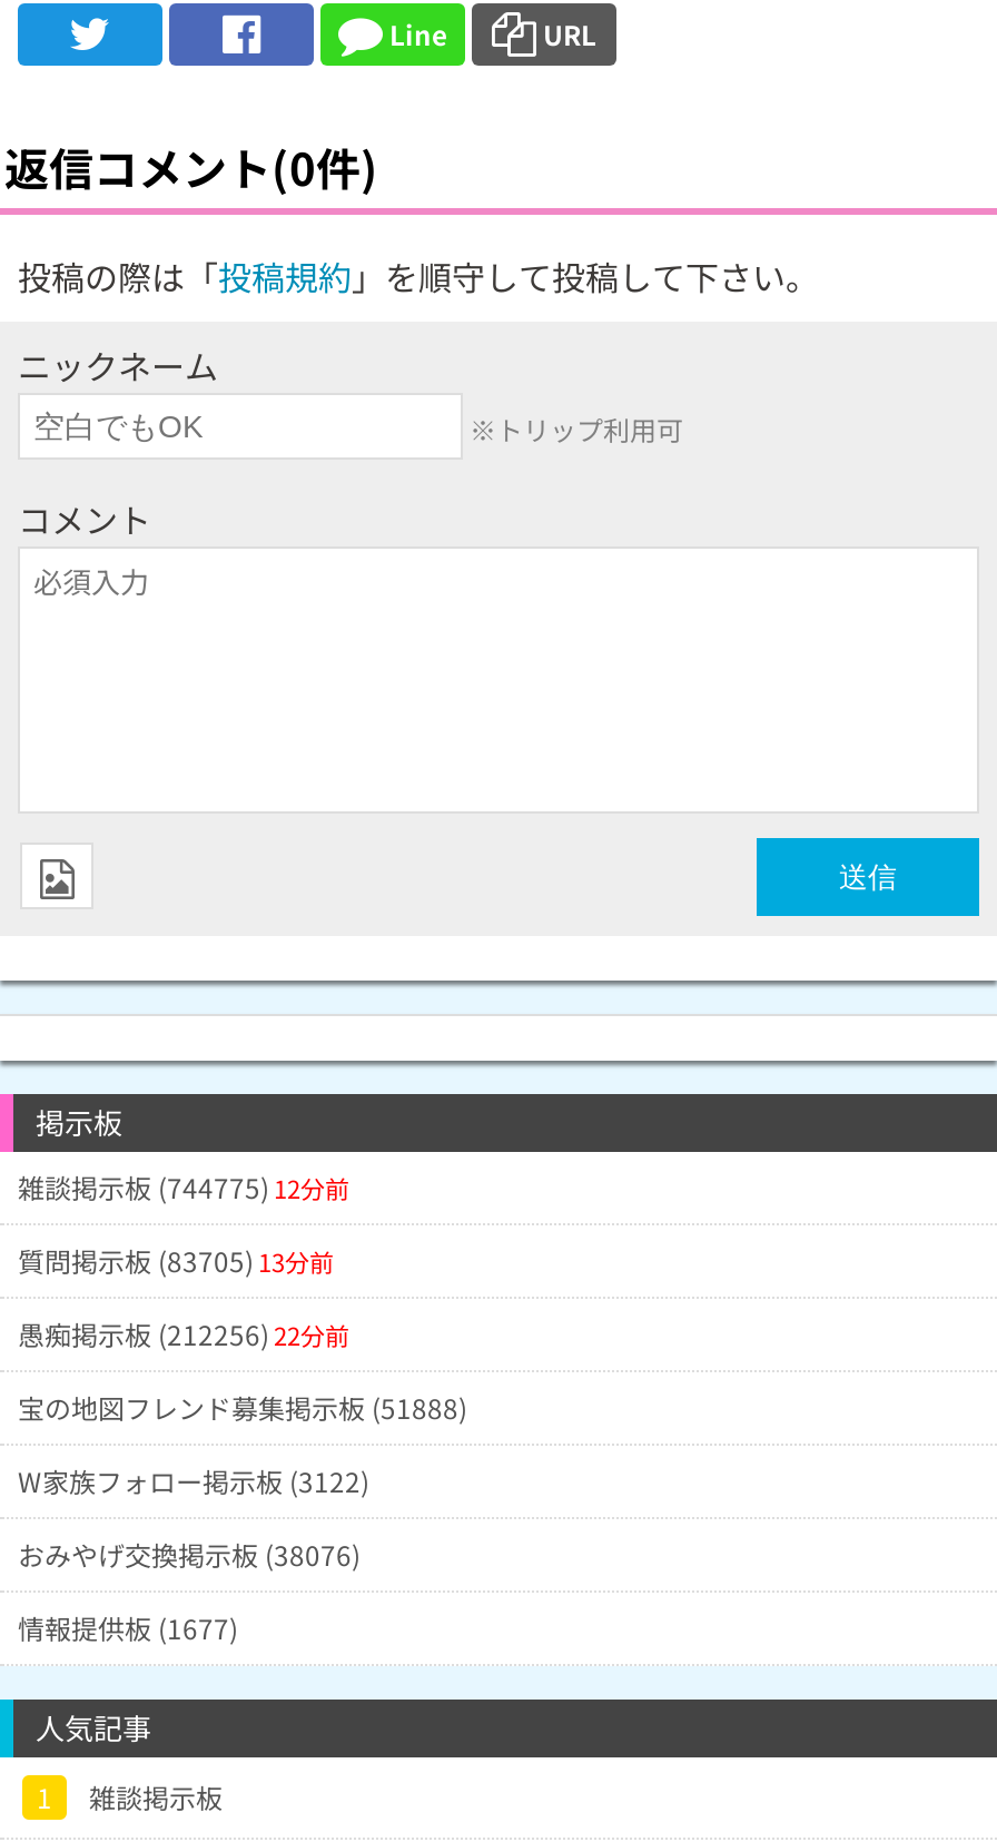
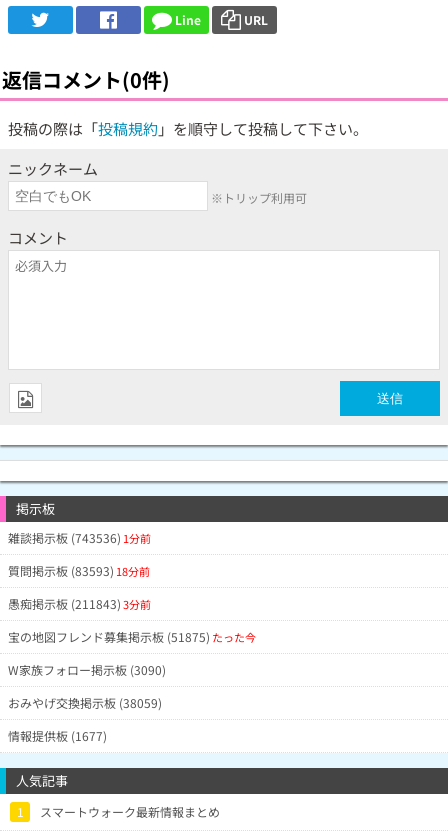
[18,1168,349,1205] 雑談掲示板 (744775) 12分前 -> [8,529,151,546] 雑談掲示板 (743536) 1分前
[18,1241,334,1279] 質問掲示板 (83705) 13分前 -> [8,562,150,579] 質問掲示板 (83593) 18分前
[18,1314,349,1352] 愚痴掲示板 (212256) 22分前 -> [8,595,151,612] 愚痴掲示板 (211843) 3分前
[18,1388,467,1426] 宝の地図フレンド募集掲示板 (51888) -> [8,628,256,645] 宝の地図フレンド募集掲示板 (51875)たった今
[18,1461,369,1499] W家族フォロー掲示板 (3122) -> [8,661,166,678] W家族フォロー掲示板 (3090)
[18,1535,361,1573] おみやげ交換掲示板 (38076) -> [8,694,162,711] おみやげ交換掲示板 (38059)
[89,1777,223,1815] 雑談掲示板 -> [40,803,220,820] スマートウォーク最新情報まとめ

